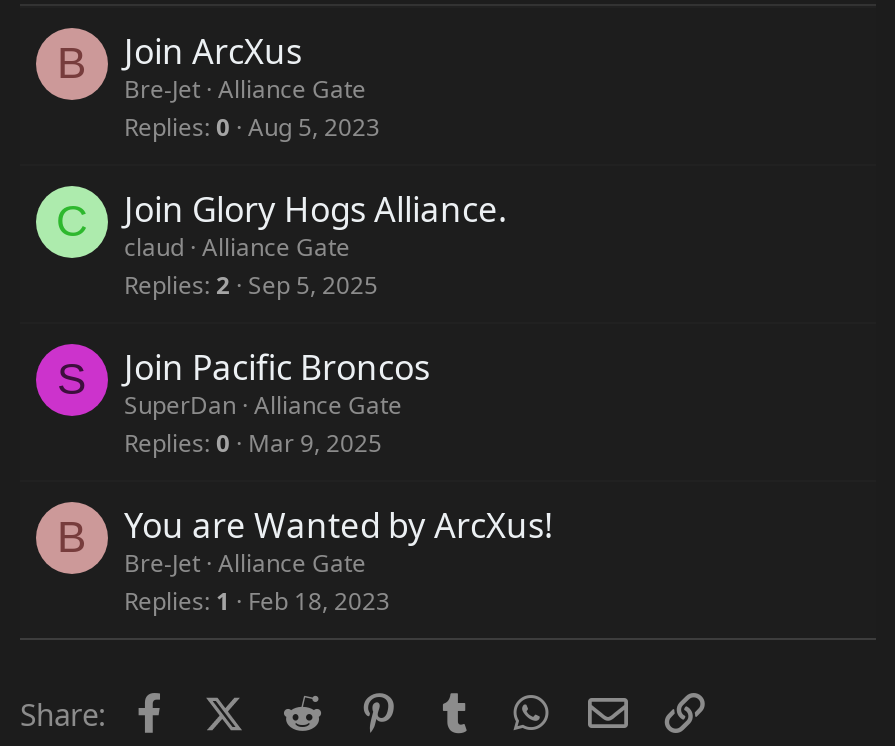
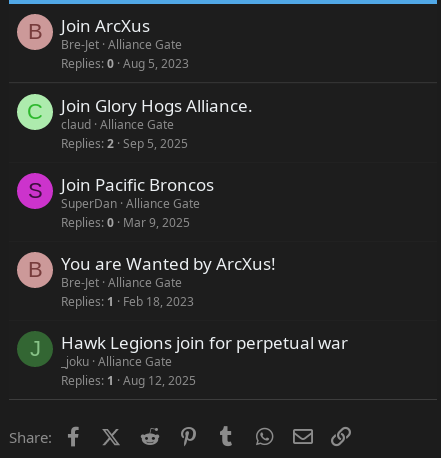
none -> [29,330,348,388] J | Hawk Legions join for perpetual war | _joku Alliance Gate | Replies 1 Aug 12, 2025

